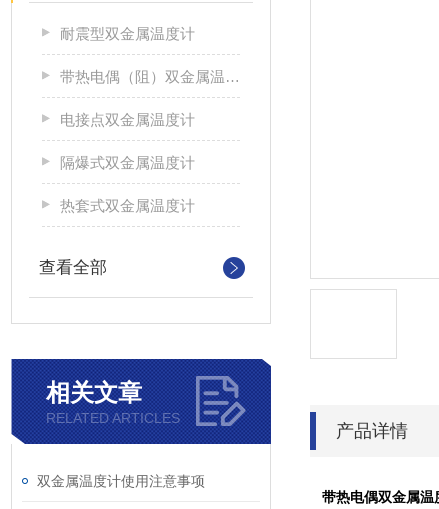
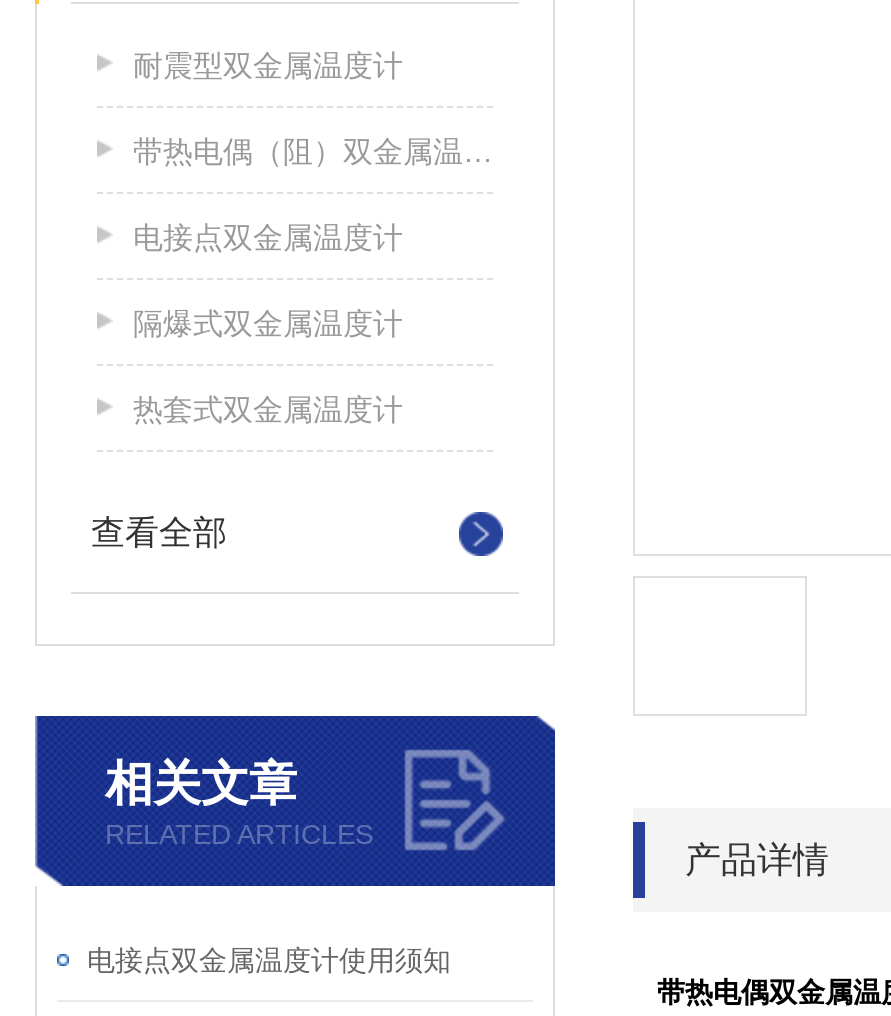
[37,473,205,489] 双金属温度计使用注意事项 -> [87,944,451,976] 电接点双金属温度计使用须知

